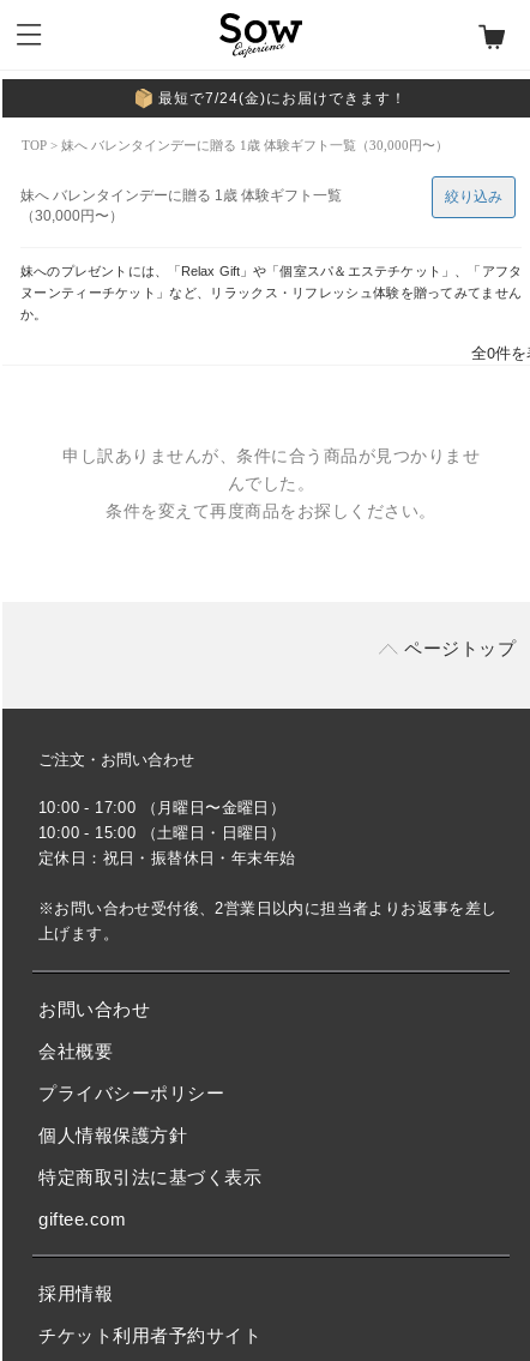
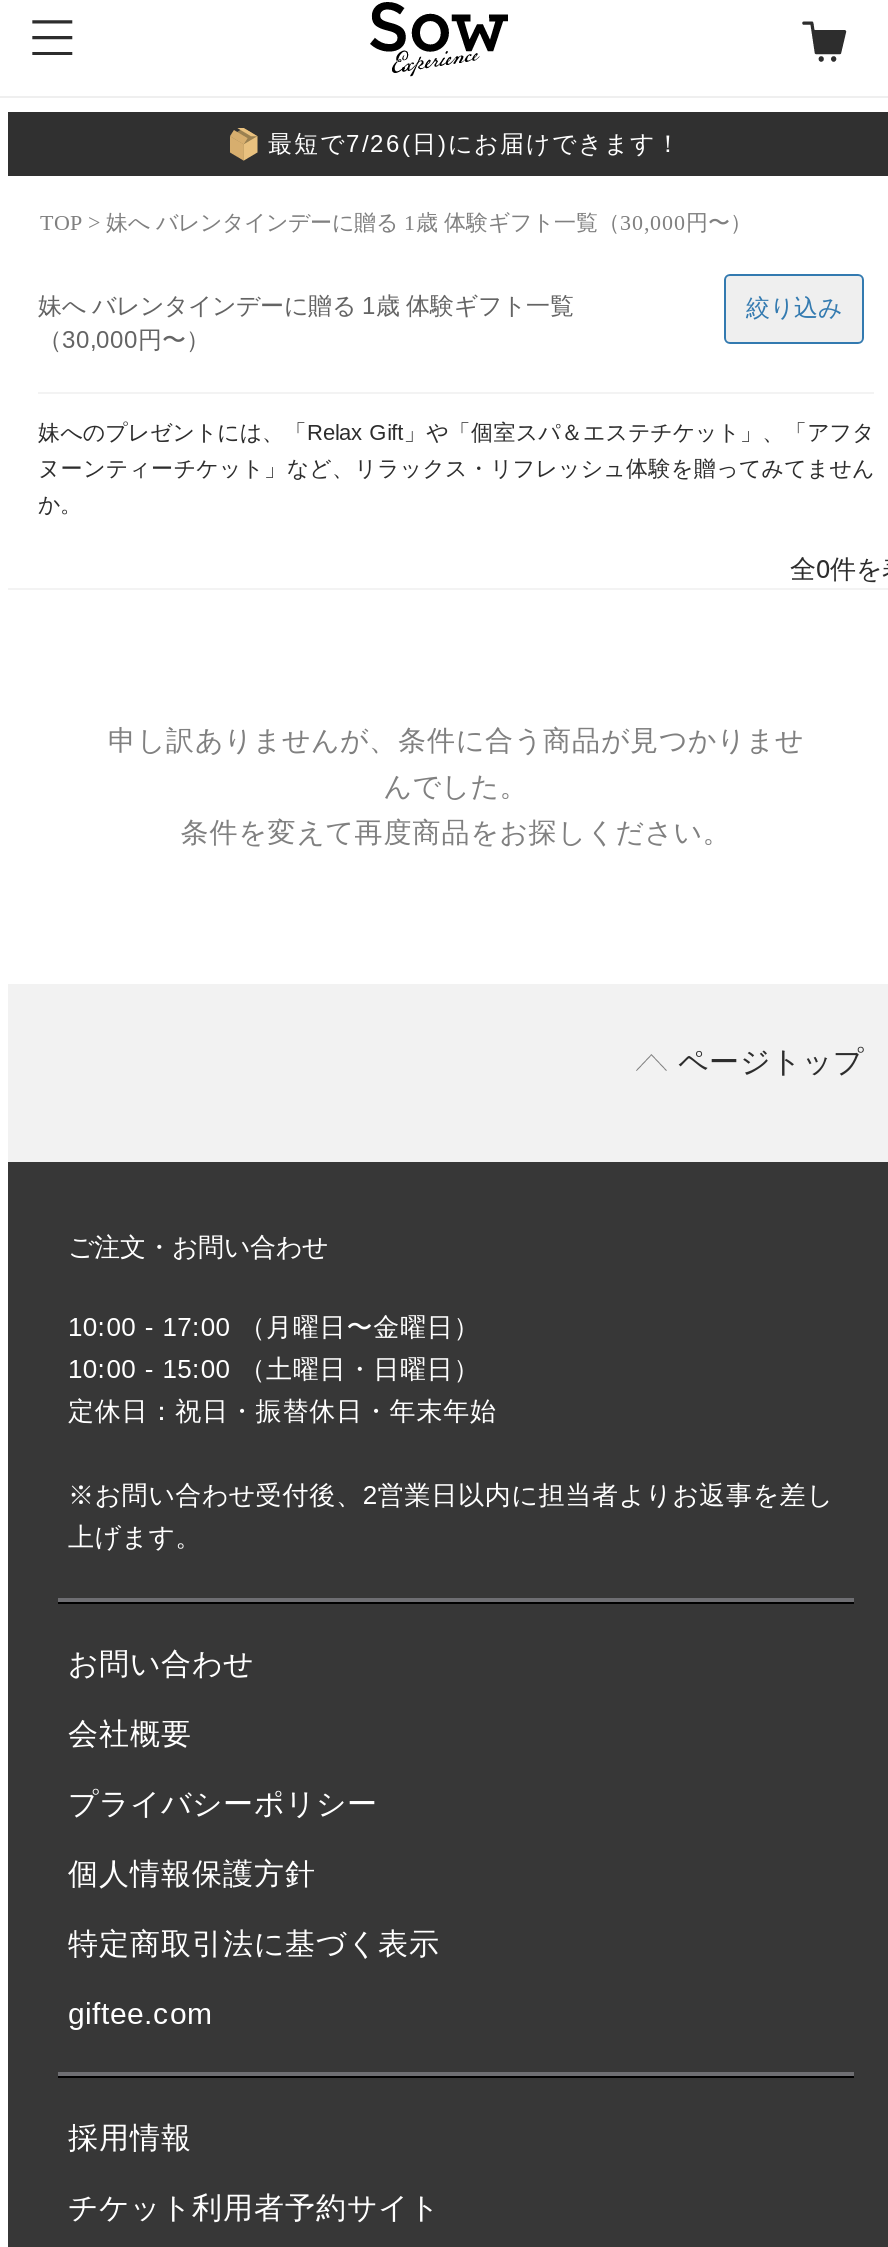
[158,90,406,107] 最短で7/24(金)にお届けできます！ -> [268,130,682,158] 最短で7/26(日)にお届けできます！

